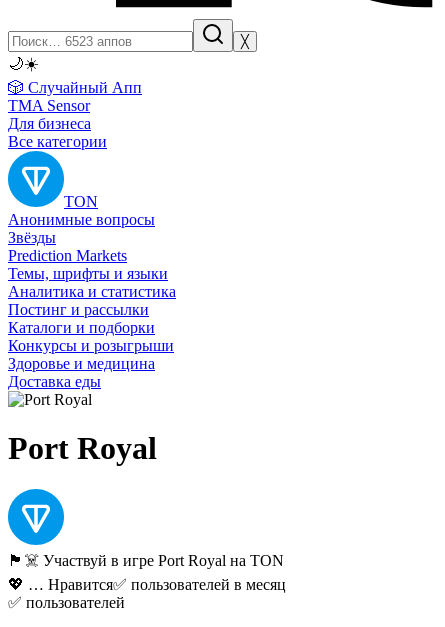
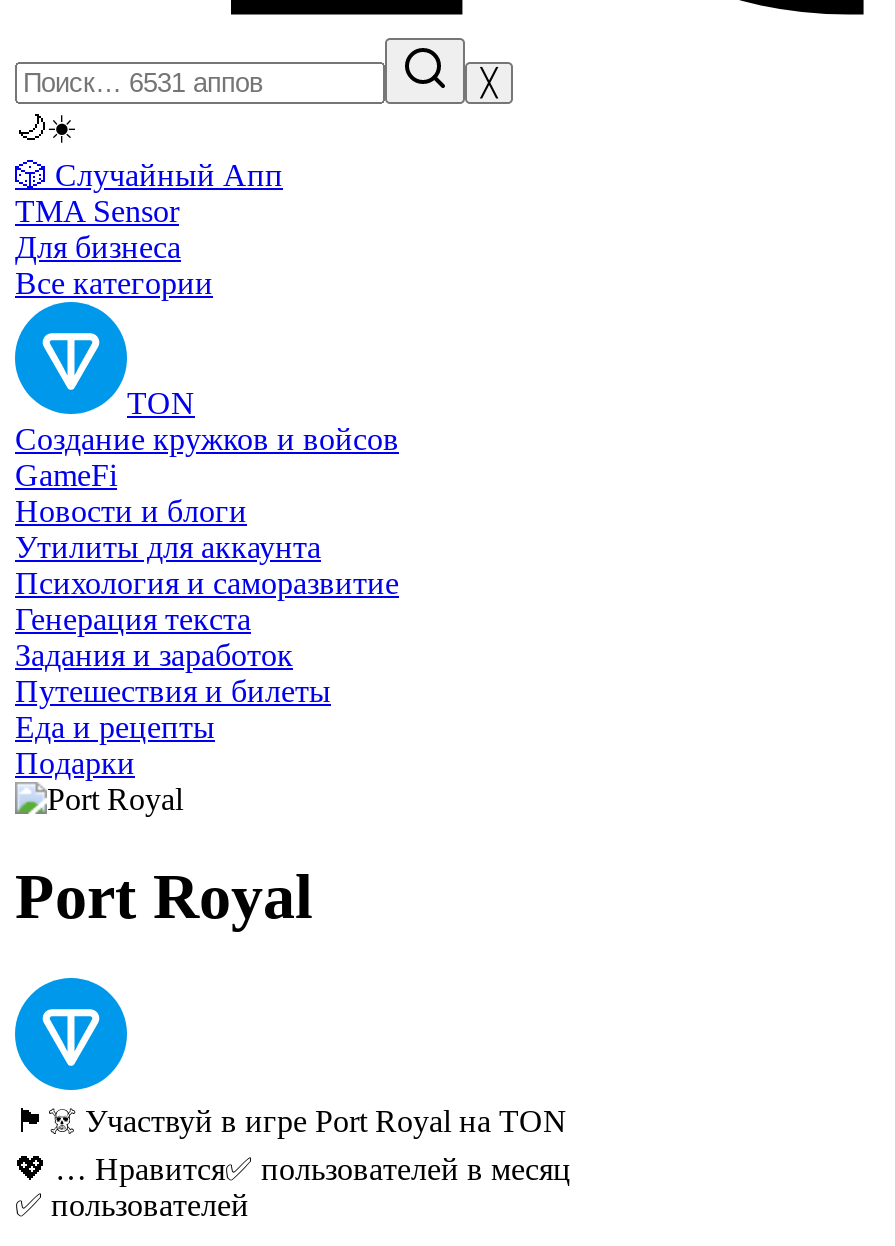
[8,211,176,390] Анонимные вопросы | Звёзды | Prediction Markets | Темы, шрифты и языки | Аналитика и статистика | Постинг и рассылки | Каталоги и подборки | Конкурсы и розыгрыши | Здоровье и медицина | Доставка еды -> [15,422,399,780] Создание кружков и войсов | GameFi | Новости и блоги | Утилиты для аккаунта | Психология и саморазвитие | Генерация текста | Задания и заработок | Путешествия и билеты | Еда и рецепты | Подарки

